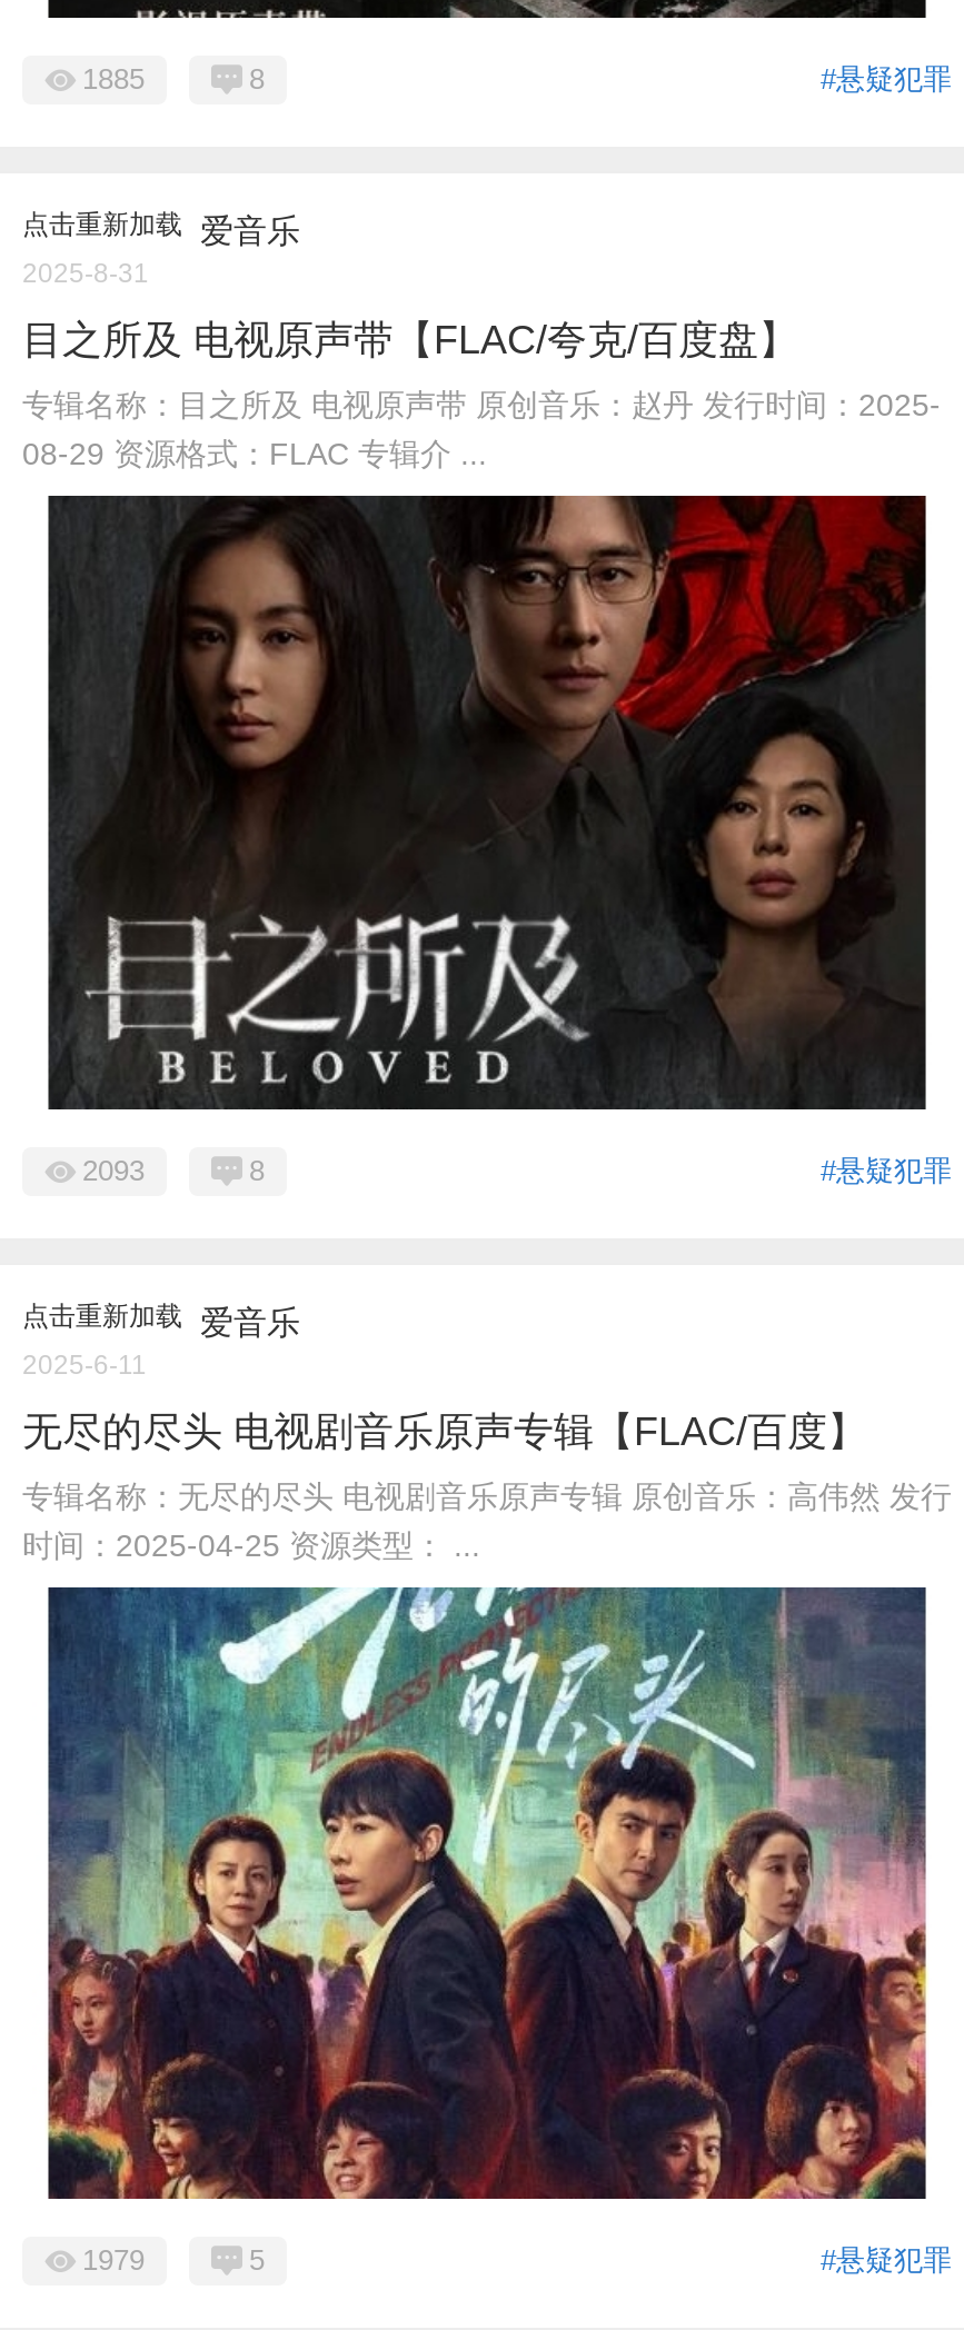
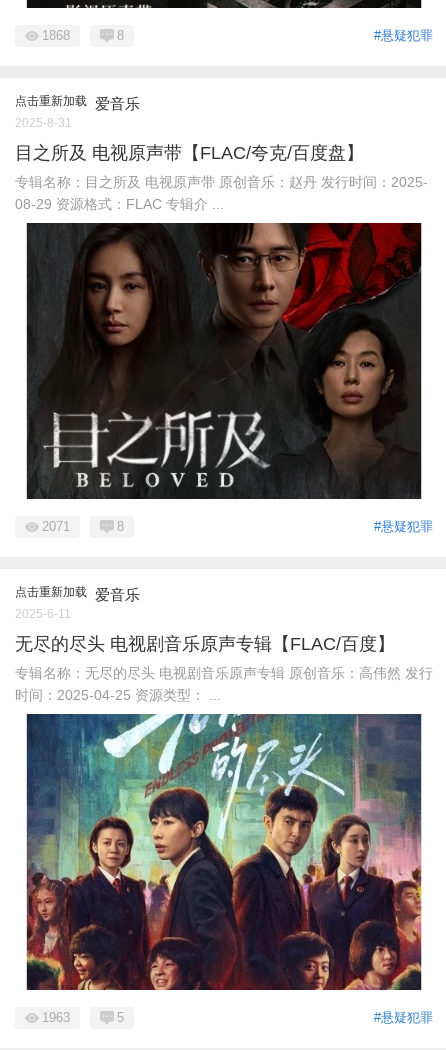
[82,62,145,95] 1885 -> [42,28,70,43] 1868
[82,1153,145,1186] 2093 -> [42,519,70,534] 2071
[82,2244,145,2278] 1979 -> [42,1009,70,1024] 1963

